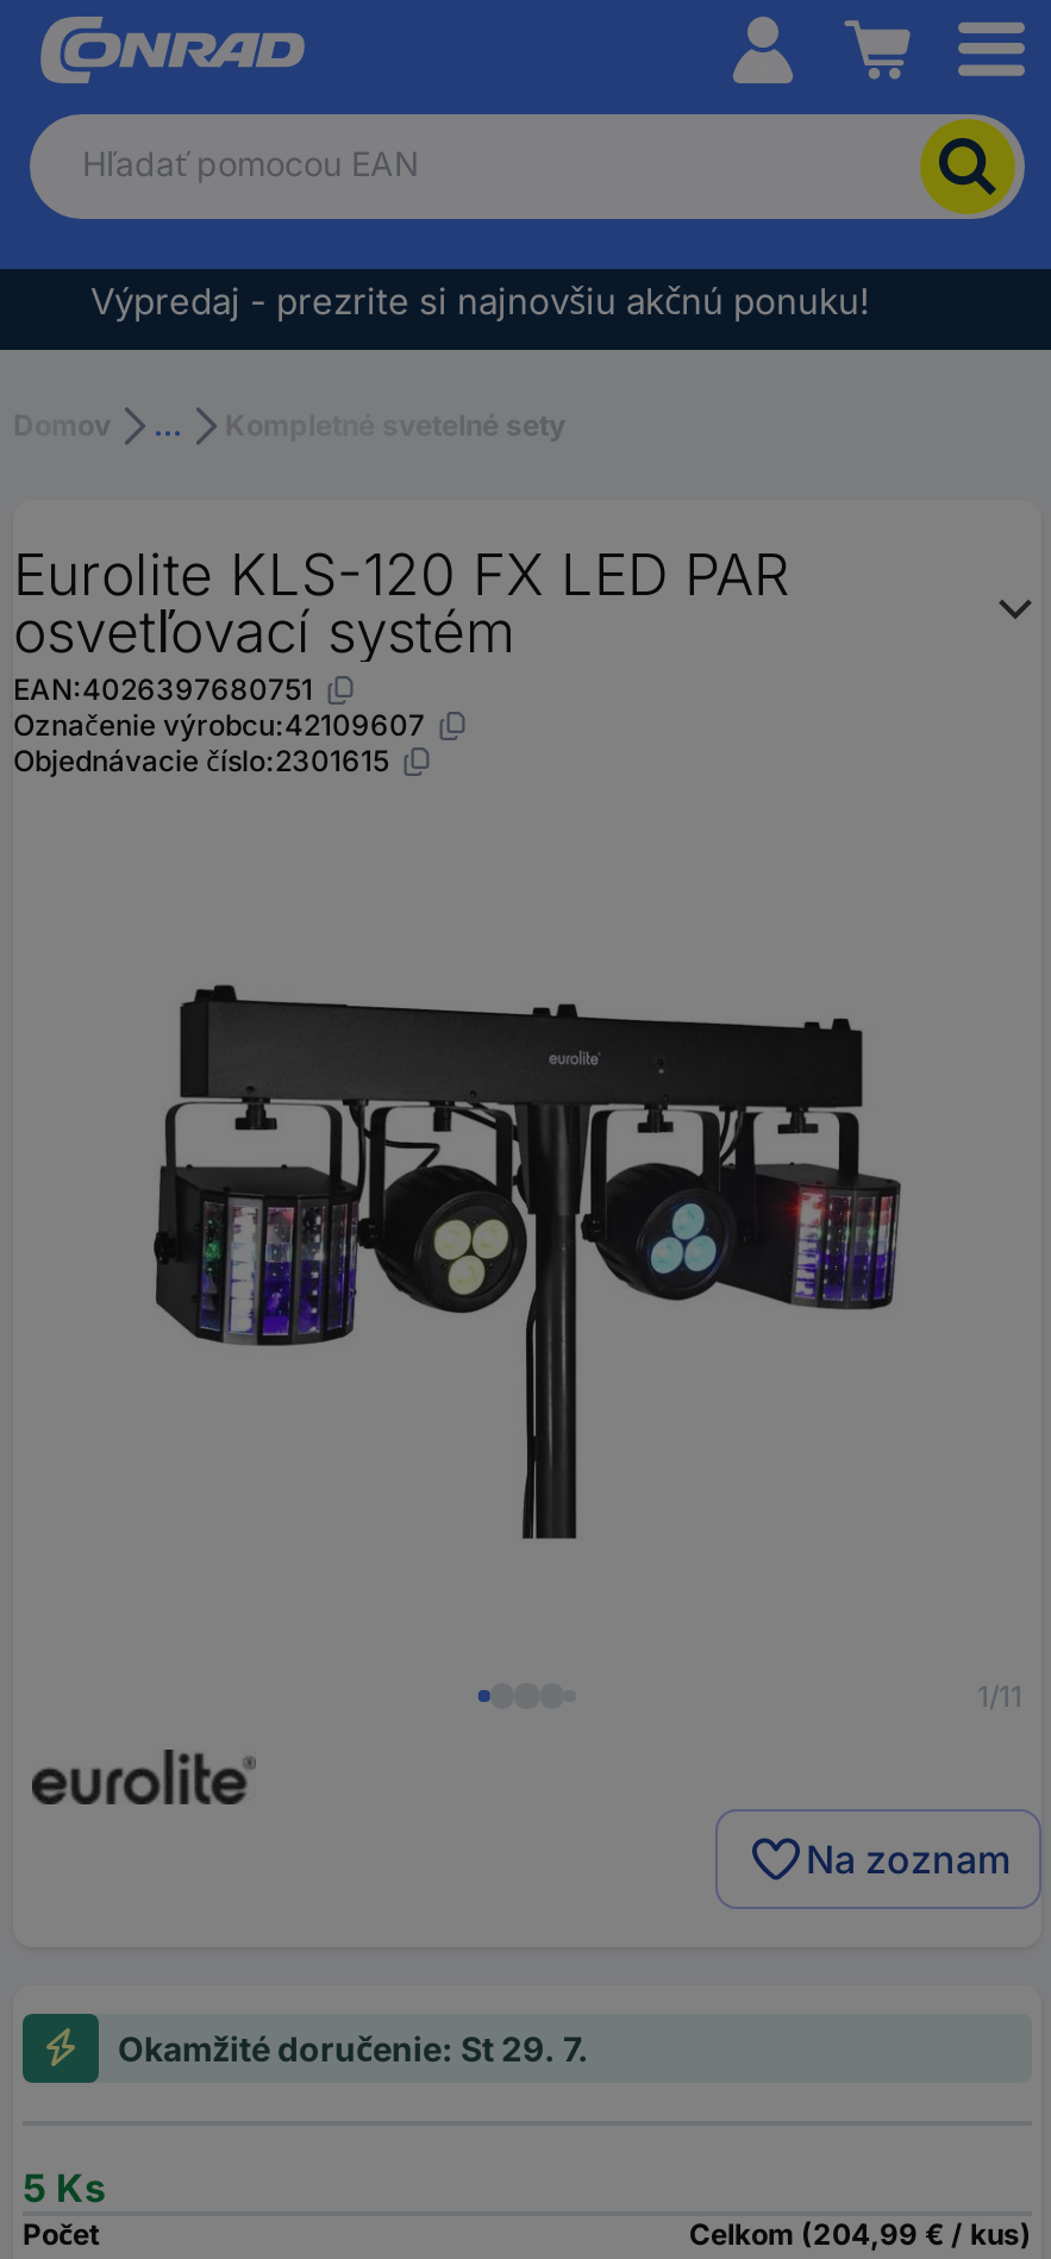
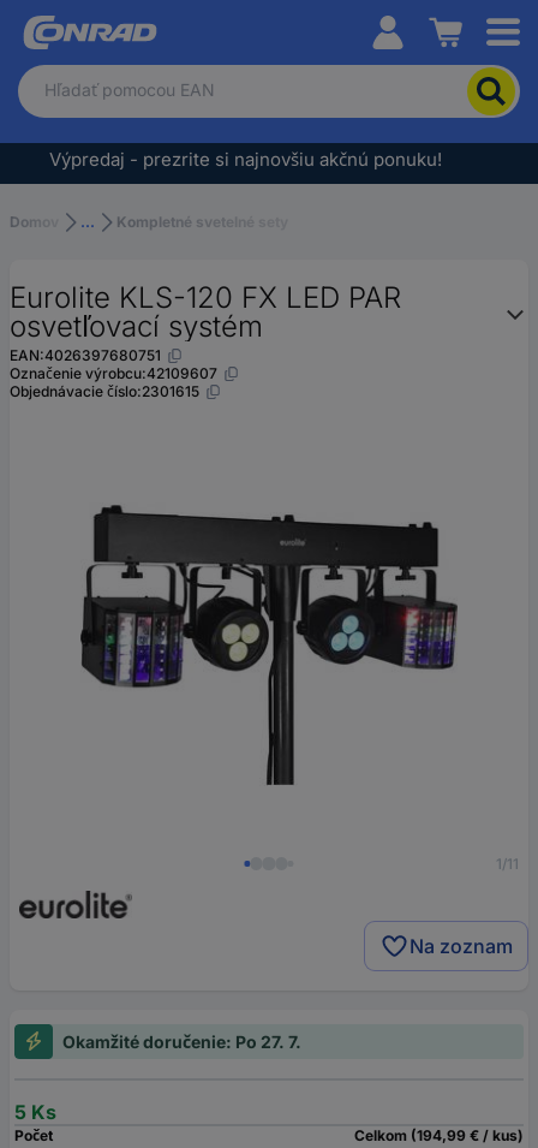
[118,2027,589,2068] Okamžité doručenie: St 29. 7. -> [62,1031,301,1051] Okamžité doručenie: Po 27. 7.
[689,2215,1032,2251] Celkom (204,99 € / kus) -> [354,1126,524,1144] Celkom (194,99 € / kus)

